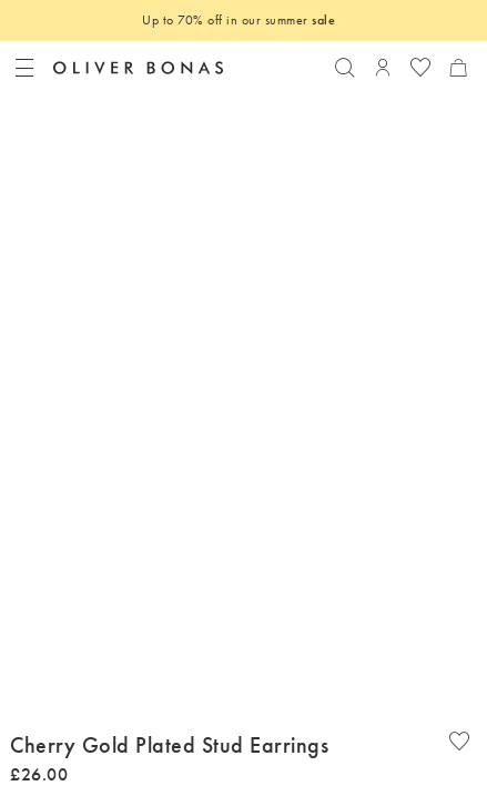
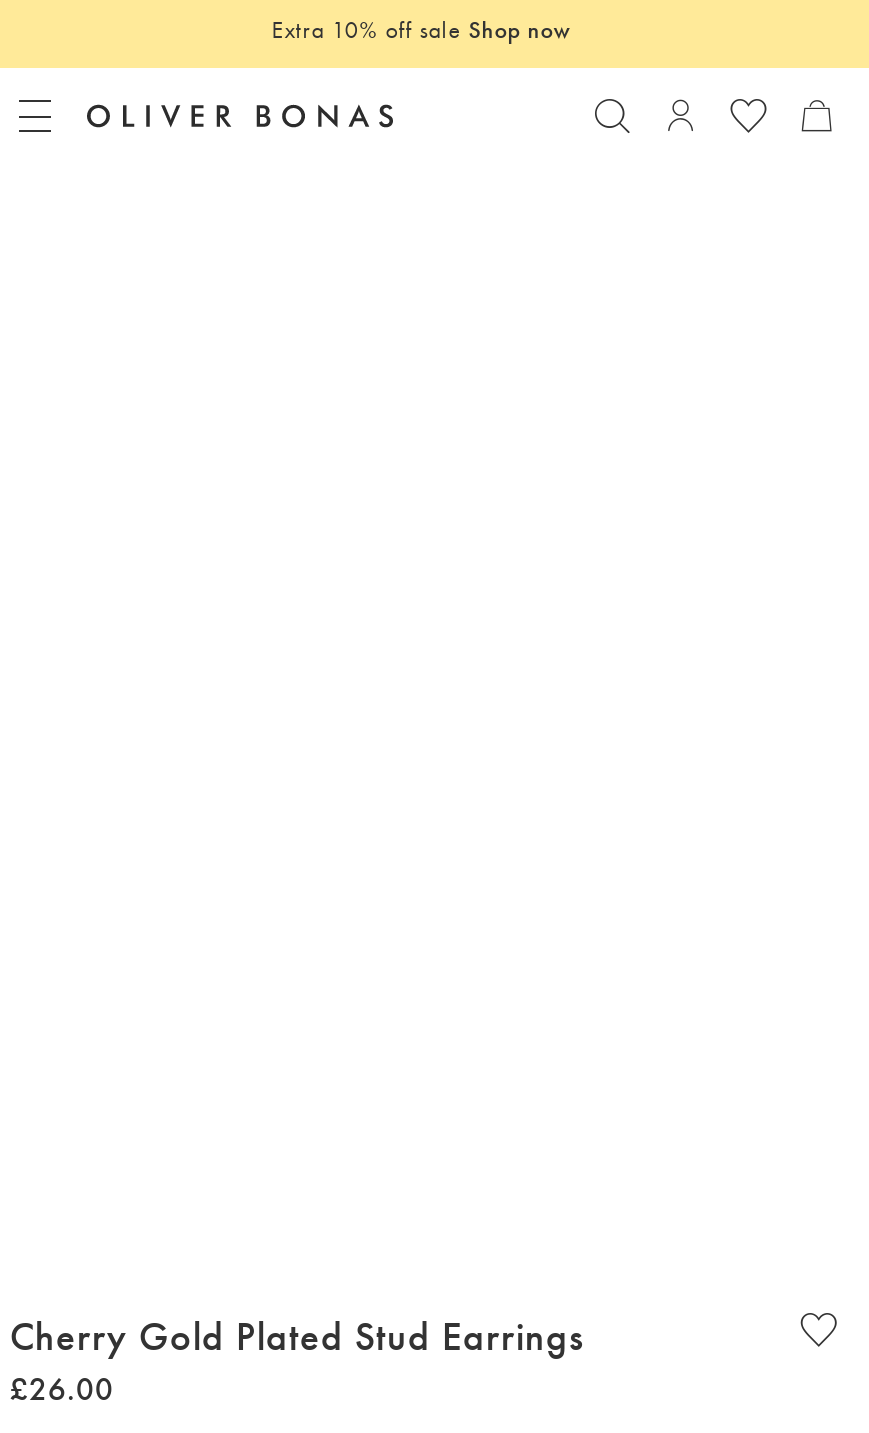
[142,11,335,29] Up to 70% off in our summer sale -> [271,13,571,45] Extra 10% off sale Shop now

